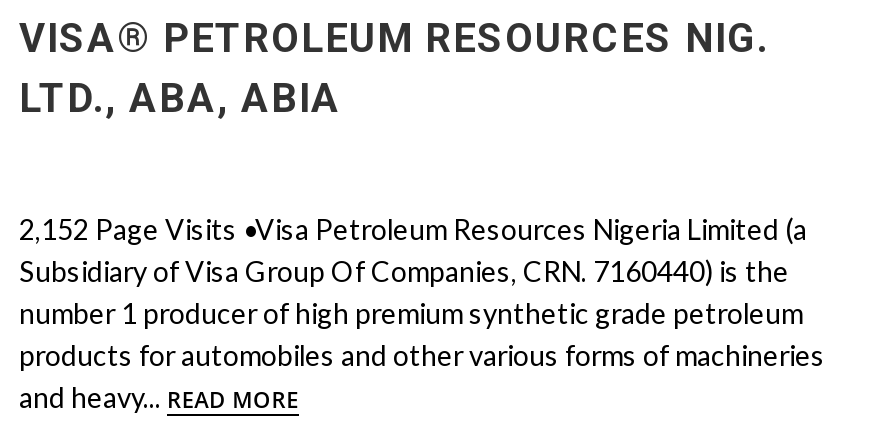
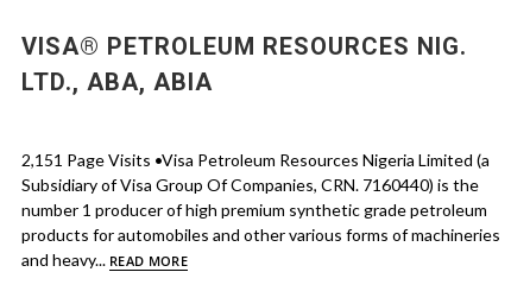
[19,211,807,245] 2,152 Page Visits •Visa Petroleum Resources Nigeria Limited (a -> [21,149,490,169] 2,151 Page Visits •Visa Petroleum Resources Nigeria Limited (a

